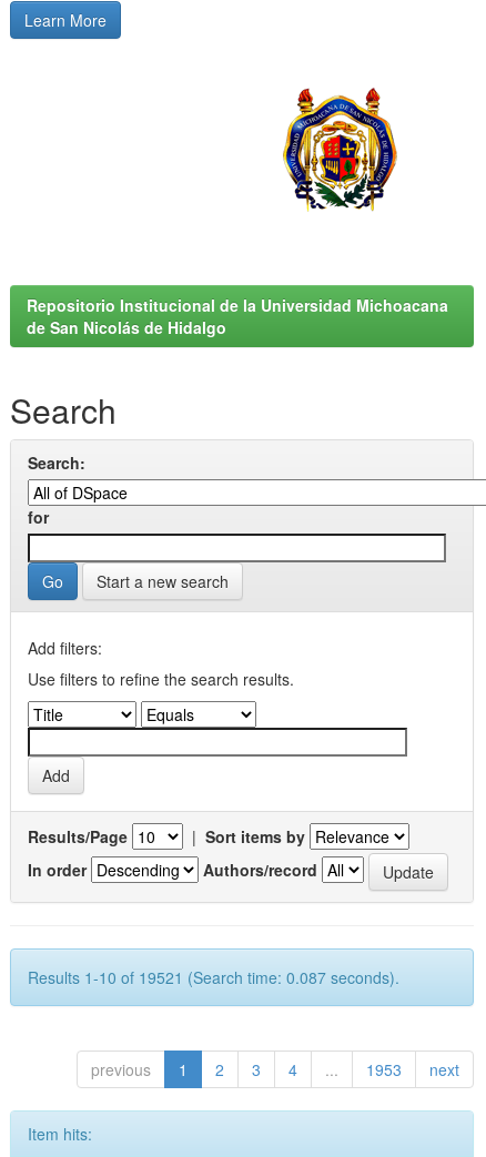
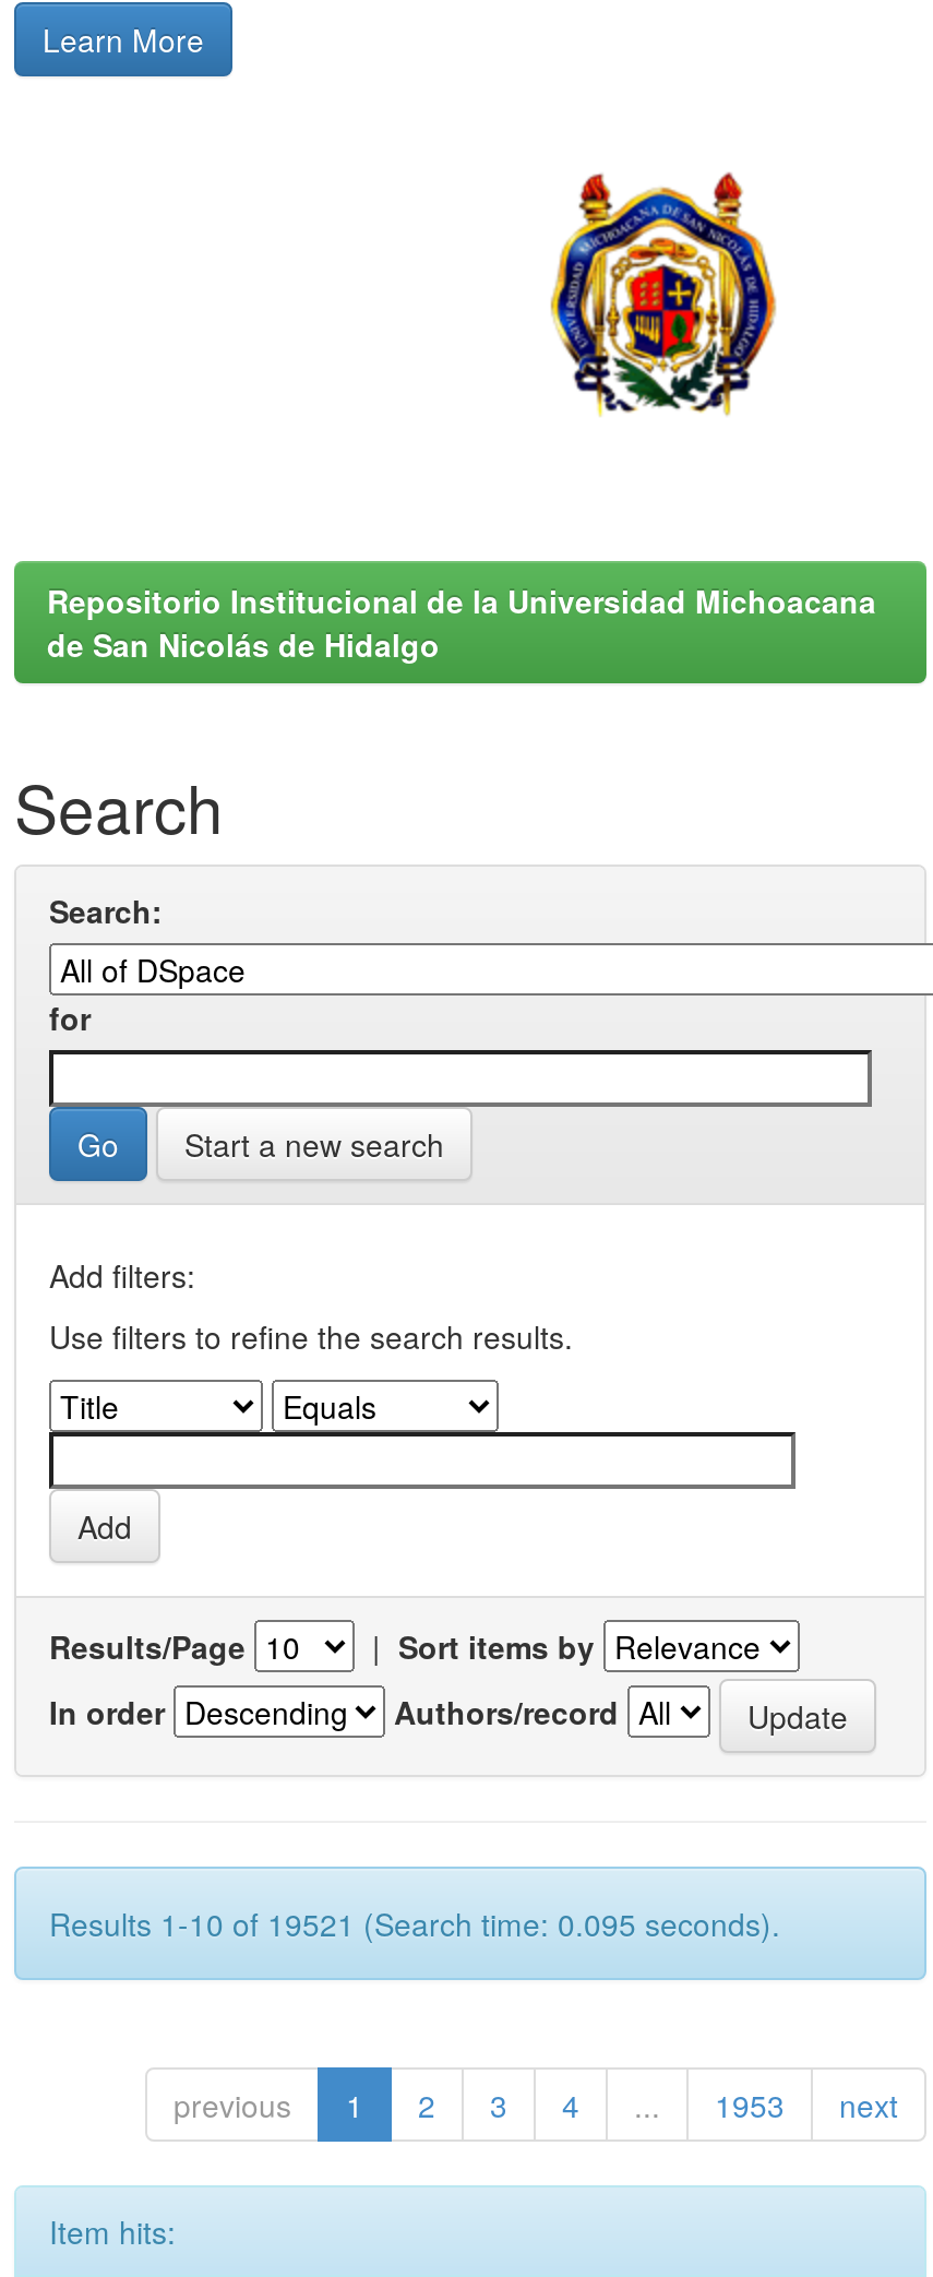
[28,966,399,988] Results 1-10 of 19521 (Search time: 0.087 seconds). -> [49,1902,780,1945] Results 1-10 of 19521 (Search time: 0.095 seconds).

